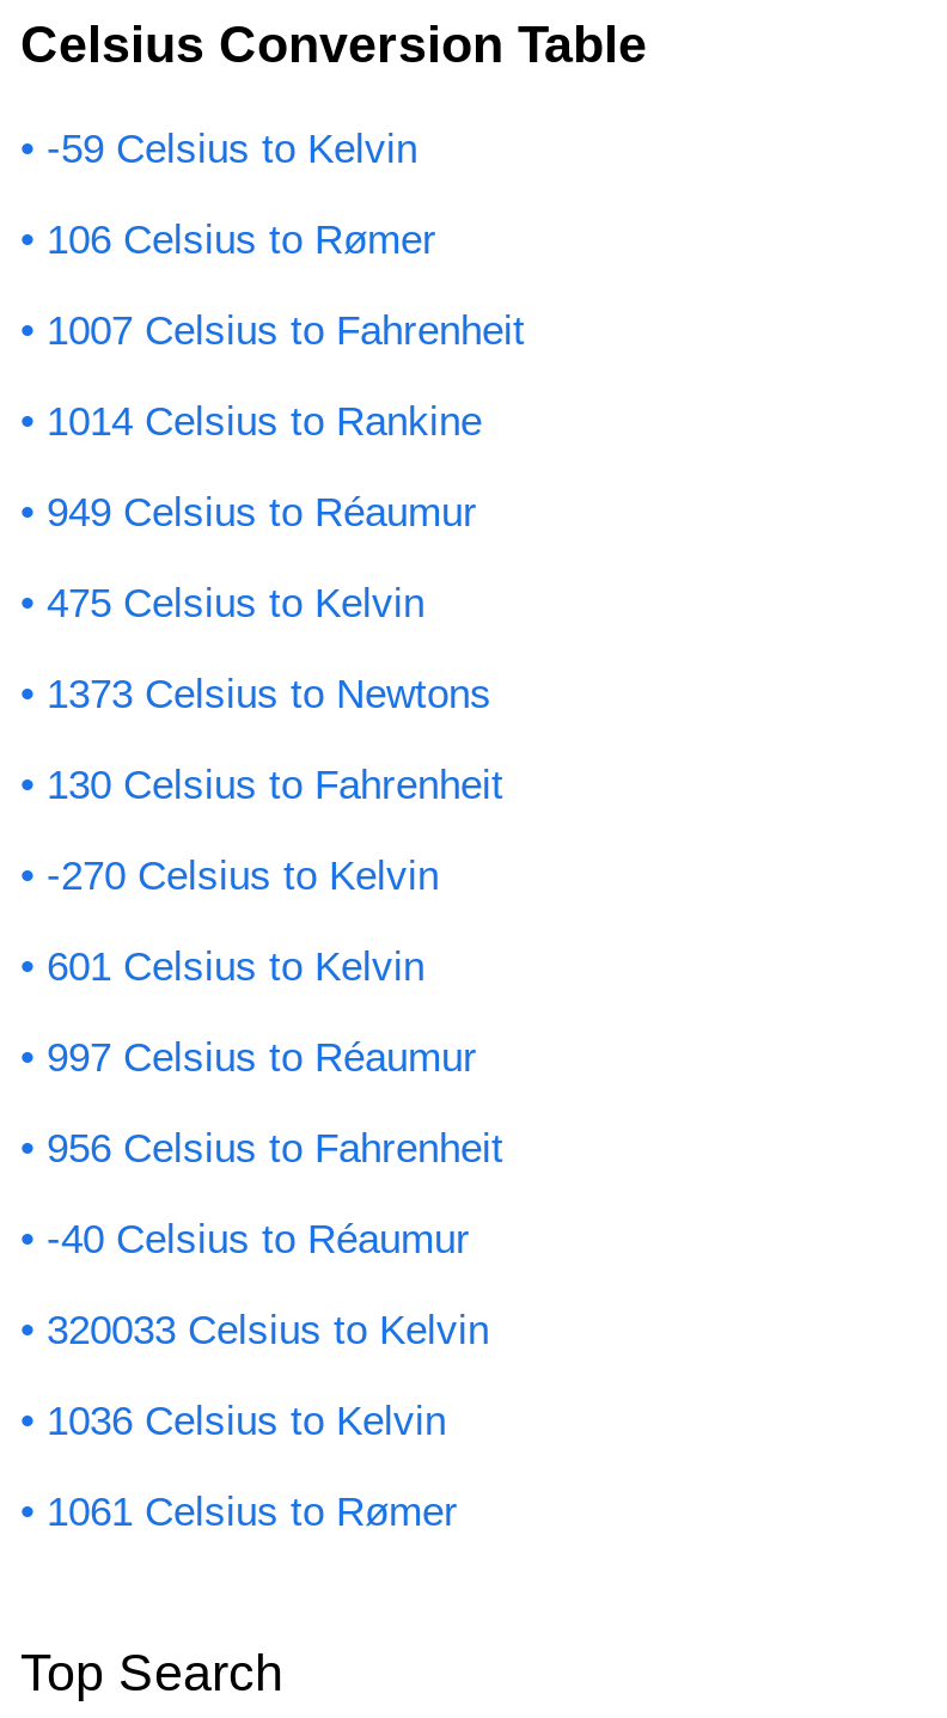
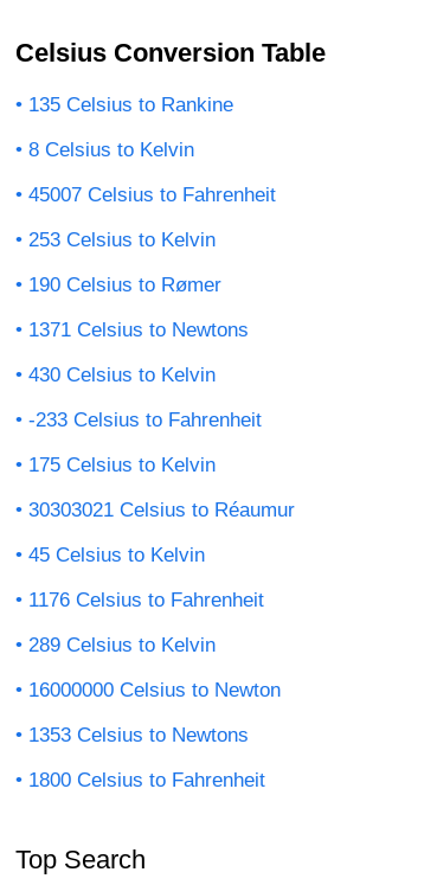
[47,126,417,172] -59 Celsius to Kelvin -> [28,93,233,116] 135 Celsius to Rankine
[47,217,436,263] 106 Celsius to Rømer -> [28,138,194,161] 8 Celsius to Kelvin
[47,308,525,353] 1007 Celsius to Fahrenheit -> [28,183,276,206] 45007 Celsius to Fahrenheit
[47,399,482,444] 1014 Celsius to Rankine -> [28,228,216,251] 253 Celsius to Kelvin
[47,490,477,535] 949 Celsius to Réaumur -> [28,273,221,296] 190 Celsius to Rømer
[47,581,424,626] 475 Celsius to Kelvin -> [28,318,249,341] 1371 Celsius to Newtons
[47,671,491,717] 1373 Celsius to Newtons -> [28,363,216,386] 430 Celsius to Kelvin
[47,762,503,808] 130 Celsius to Fahrenheit -> [28,408,262,431] -233 Celsius to Fahrenheit
[47,853,439,899] -270 Celsius to Kelvin -> [28,454,216,476] 175 Celsius to Kelvin
[47,944,424,989] 601 Celsius to Kelvin -> [28,499,295,521] 30303021 Celsius to Réaumur
[47,1035,477,1080] 997 Celsius to Réaumur -> [28,544,205,566] 45 Celsius to Kelvin
[47,1126,503,1171] 956 Celsius to Fahrenheit -> [28,589,264,611] 1176 Celsius to Fahrenheit
[47,1217,470,1262] -40 Celsius to Réaumur -> [28,634,216,656] 289 Celsius to Kelvin
[47,1307,489,1353] 320033 Celsius to Kelvin -> [28,679,281,701] 16000000 Celsius to Newton
[47,1398,446,1444] 1036 Celsius to Kelvin -> [28,724,249,746] 1353 Celsius to Newtons
[47,1489,458,1535] 1061 Celsius to Rømer -> [28,769,265,791] 1800 Celsius to Fahrenheit

